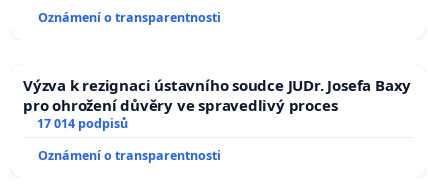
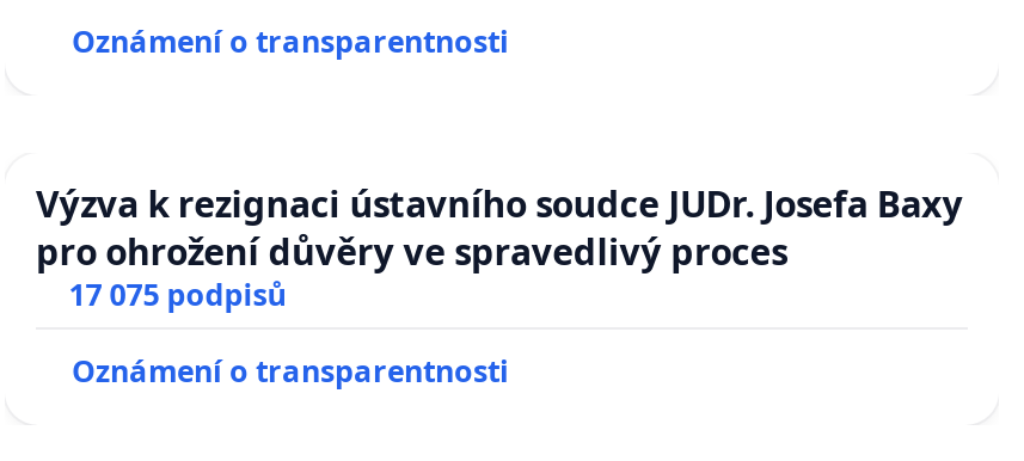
[37,115,128,132] 17 014 podpisů -> [69,275,286,316] 17 075 podpisů

